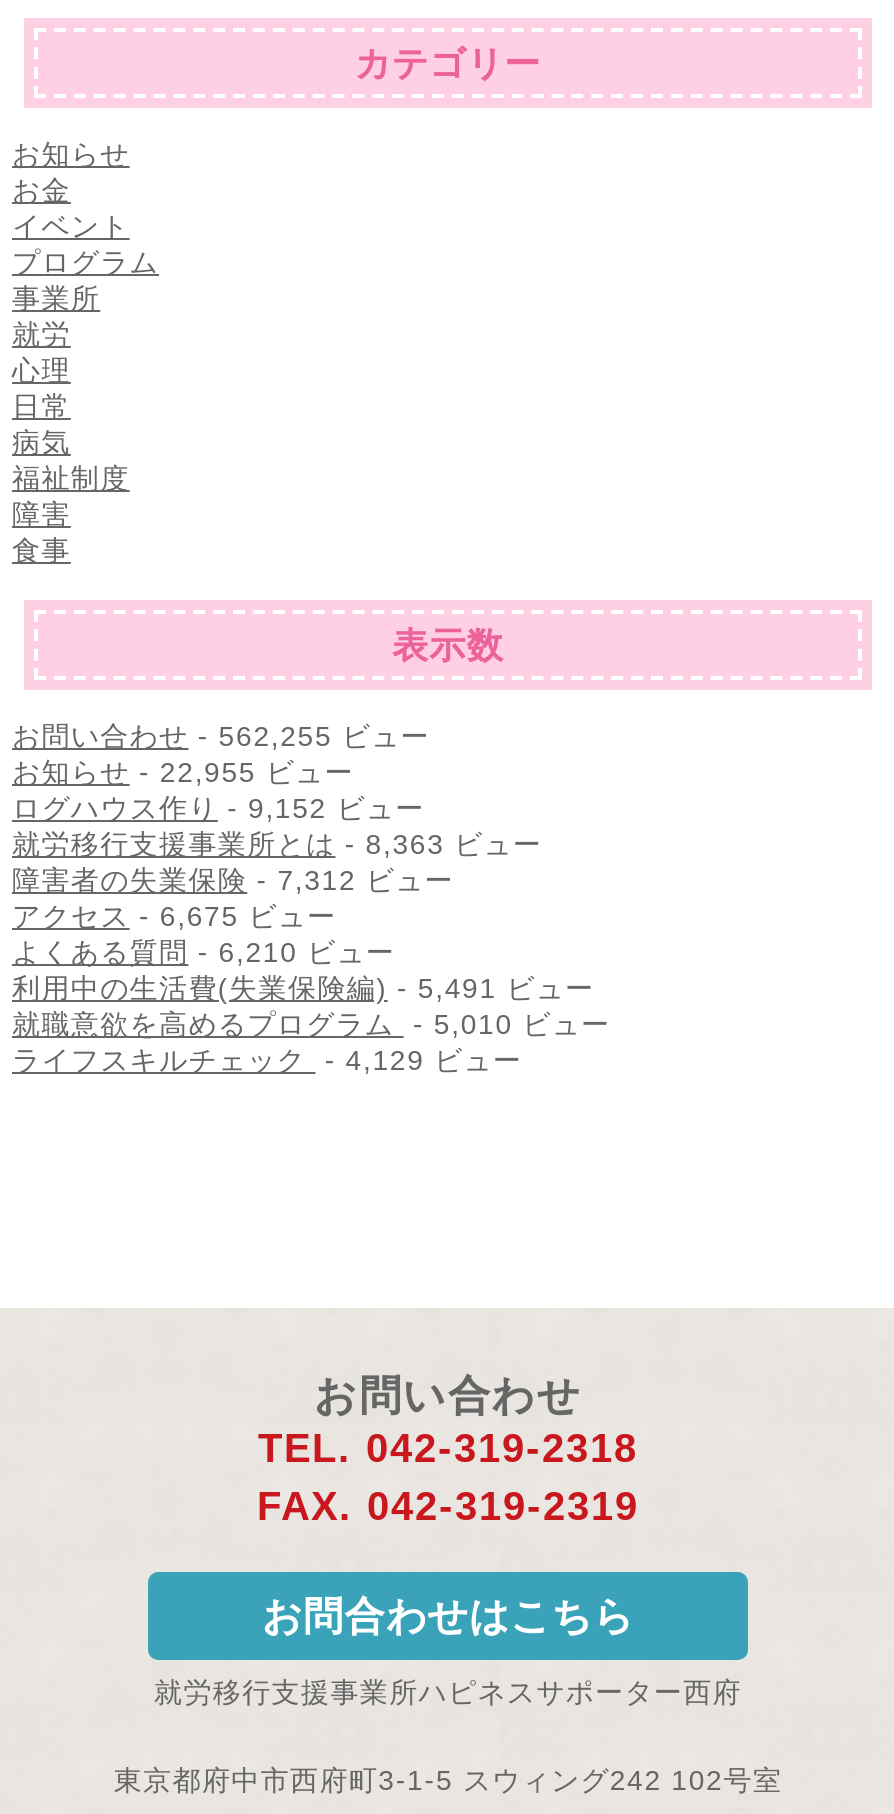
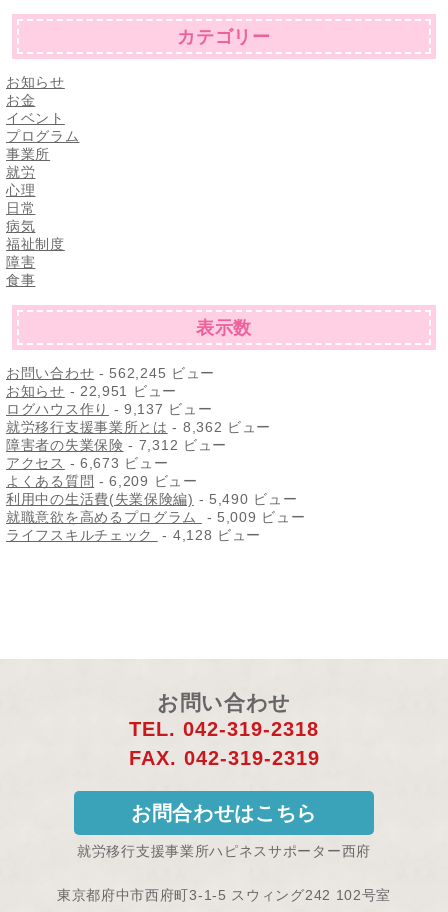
[12,721,430,753] お問い合わせ- 562,255 ビュー -> [6,365,215,381] お問い合わせ- 562,245 ビュー
[12,757,354,789] お知らせ- 22,955 ビュー -> [6,383,177,399] お知らせ- 22,951 ビュー
[12,793,425,825] ログハウス作り- 9,152 ビュー -> [6,401,212,417] ログハウス作り- 9,137 ビュー
[12,829,542,861] 就労移行支援事業所とは- 8,363 ビュー -> [6,419,271,435] 就労移行支援事業所とは- 8,362 ビュー
[12,901,336,933] アクセス- 6,675 ビュー -> [6,455,168,471] アクセス- 6,673 ビュー
[12,937,395,969] よくある質問- 6,210 ビュー -> [6,473,198,489] よくある質問- 6,209 ビュー
[12,973,594,1005] 利用中の生活費(失業保険編) - 5,491 ビュー -> [6,491,297,507] 利用中の生活費(失業保険編) - 5,490 ビュー
[12,1009,610,1041] 就職意欲を高めるプログラム- 5,010 ビュー -> [6,509,305,525] 就職意欲を高めるプログラム- 5,009 ビュー
[12,1045,522,1077] ライフスキルチェック- 4,129 ビュー -> [6,527,261,543] ライフスキルチェック- 4,128 ビュー

